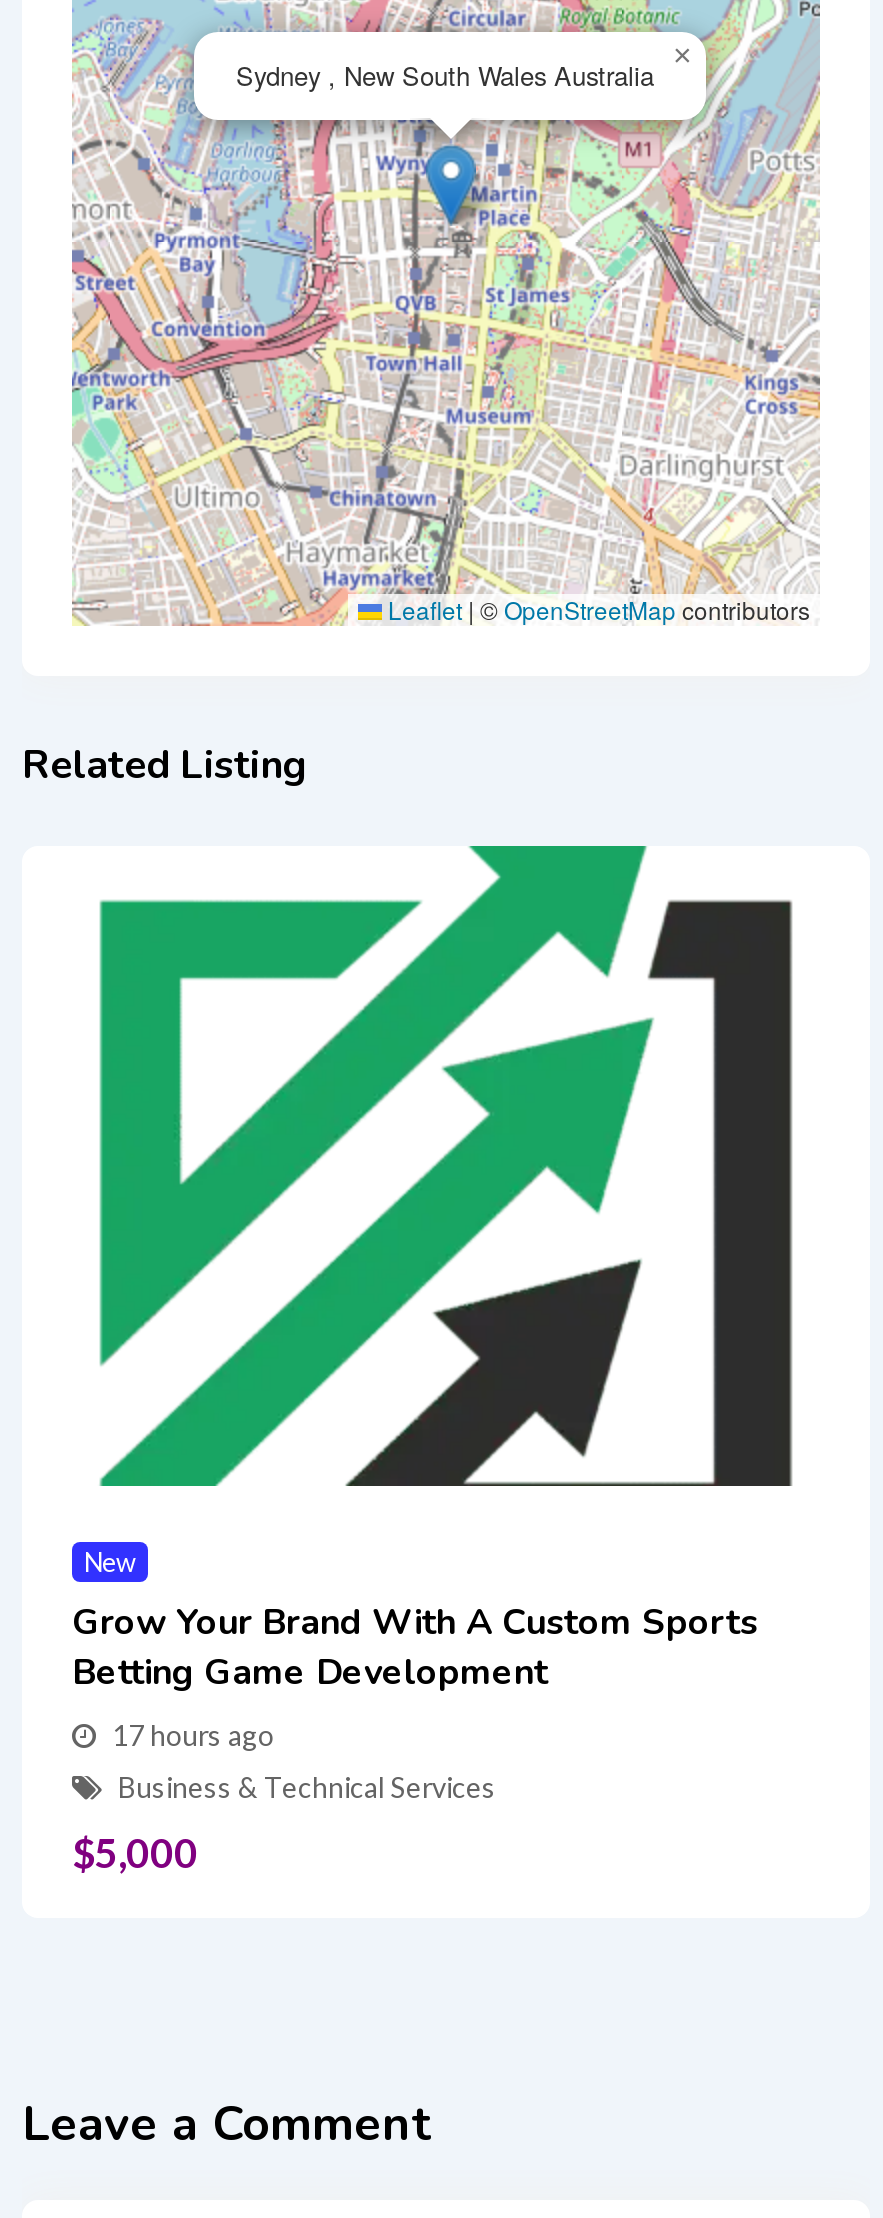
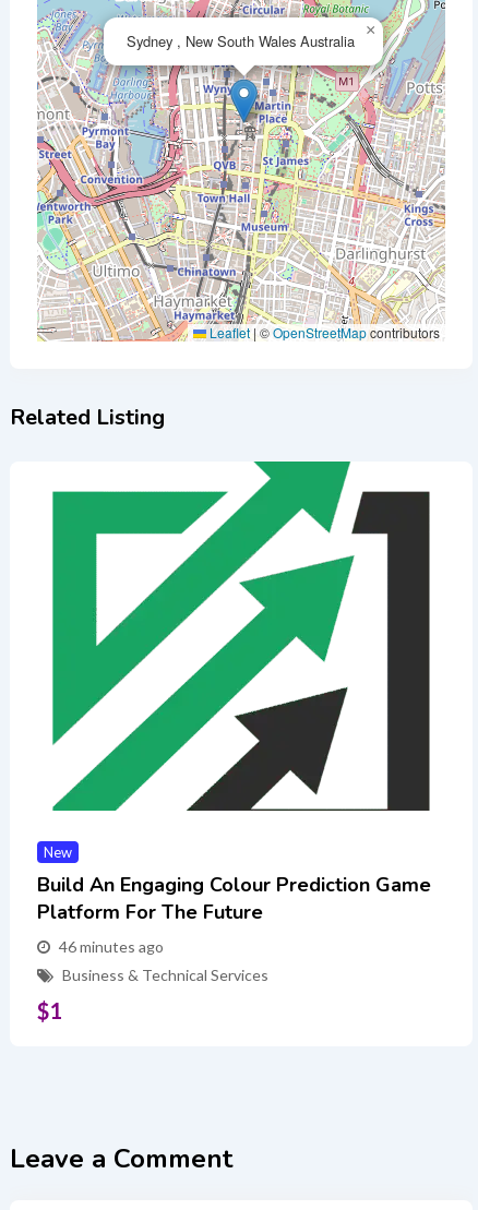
[72,1598,758,1696] Grow Your Brand With A Custom Sports | Betting Game Development -> [37,872,431,925] Build An Engaging Colour Prediction Game | Platform For The Future
[112,1718,274,1752] 17 hours ago -> [59,937,164,956] 46 minutes ago
[72,1828,198,1876] $5,000 -> [37,997,62,1023] $1

